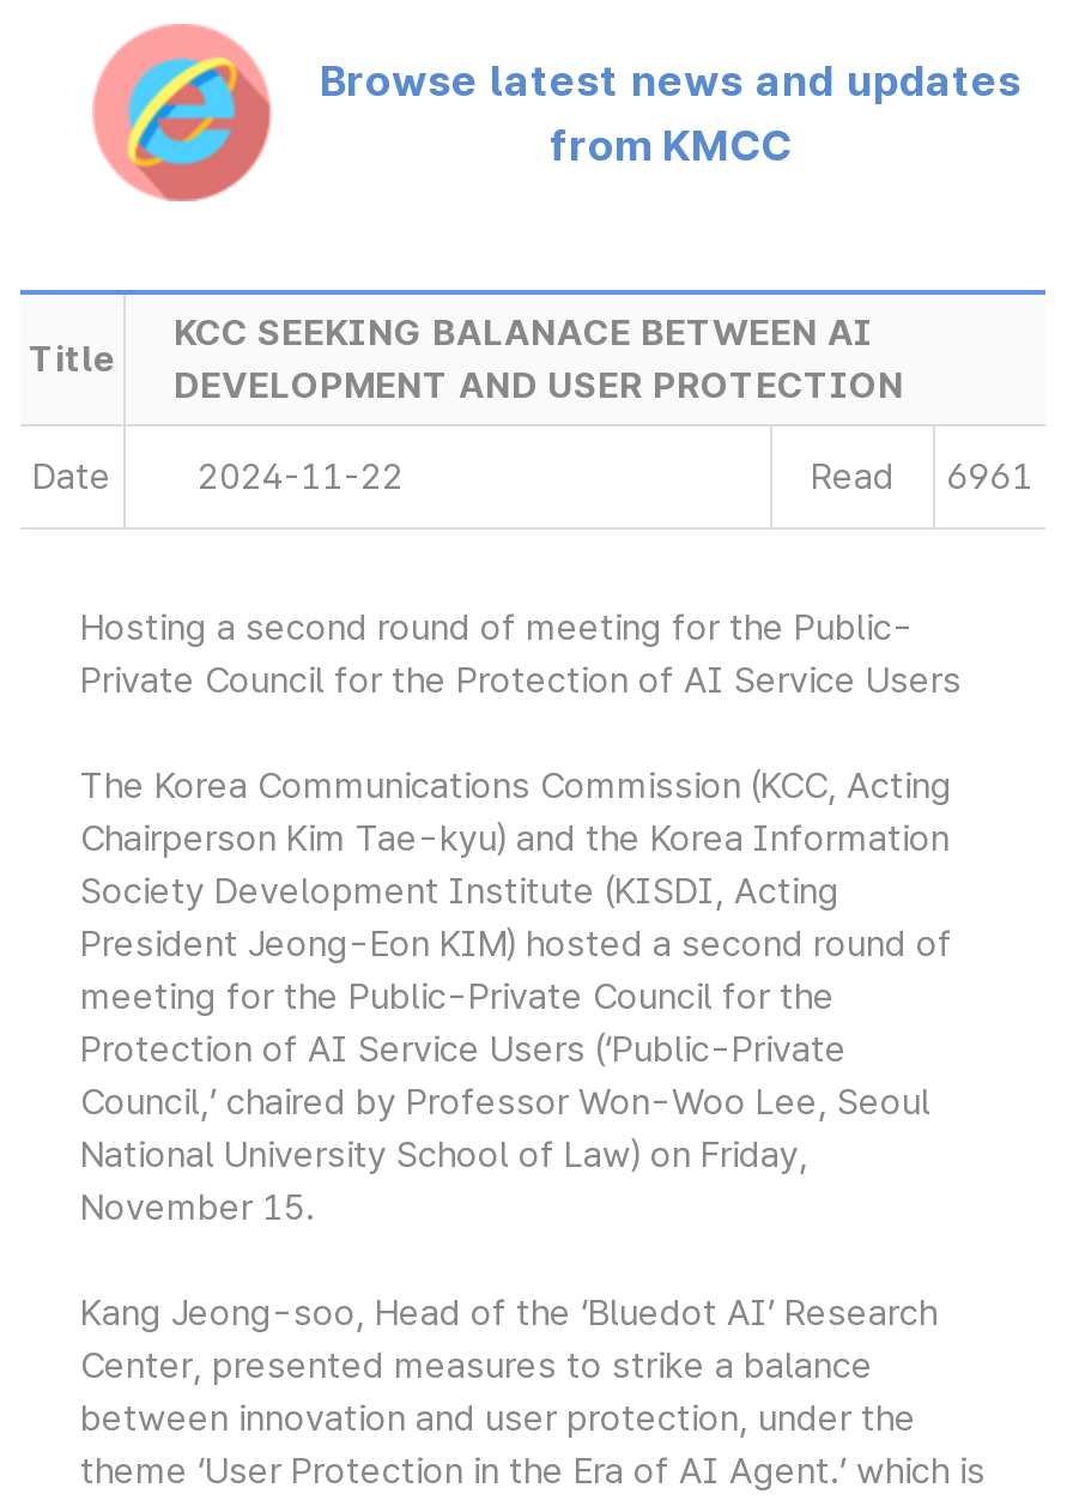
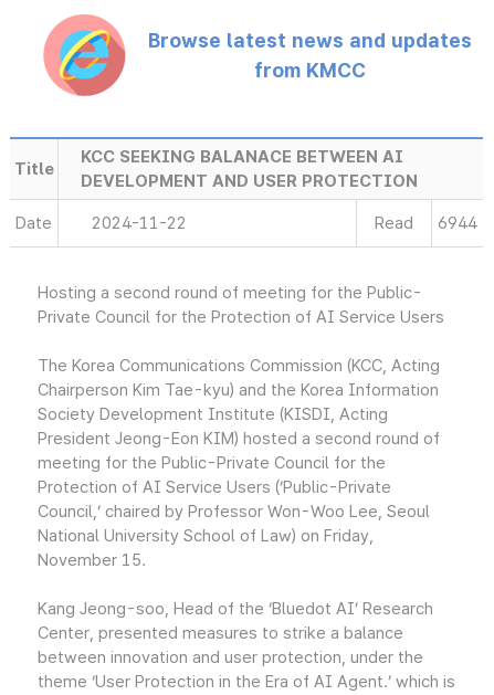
[811,455,1033,498] Read 6961 -> [375,213,477,233] Read 6944

